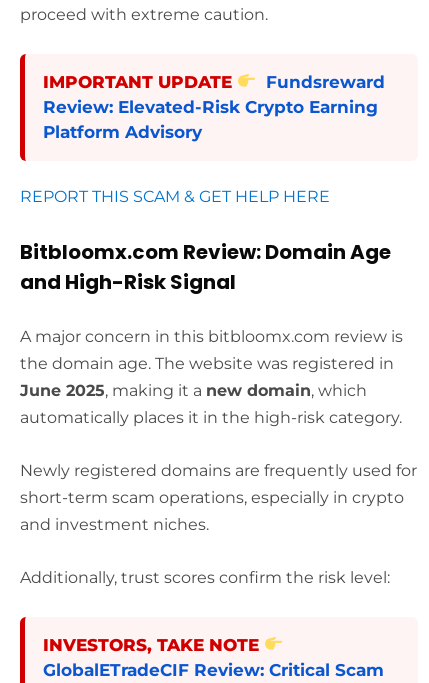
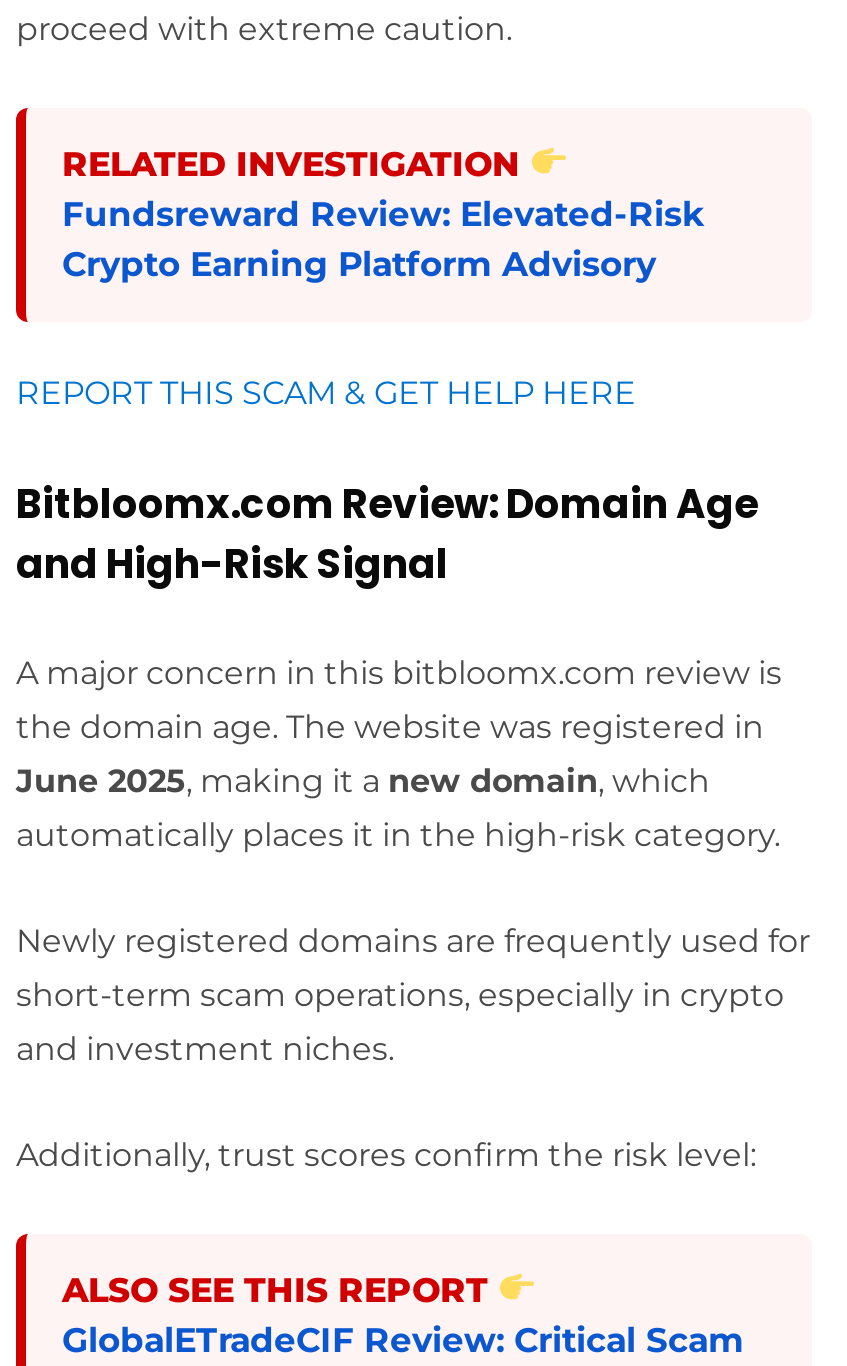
[43,72,385,142] IMPORTANT UPDATE | Fundsreward | Review: Elevated-Risk Crypto Earning | Platform Advisory -> [62,143,704,283] RELATED INVESTIGATION | Fundsreward Review: Elevated-Risk | Crypto Earning Platform Advisory
[43,635,264,655] INVESTORS, TAKE NOTE -> [62,1269,498,1309] ALSO SEE THIS REPORT

